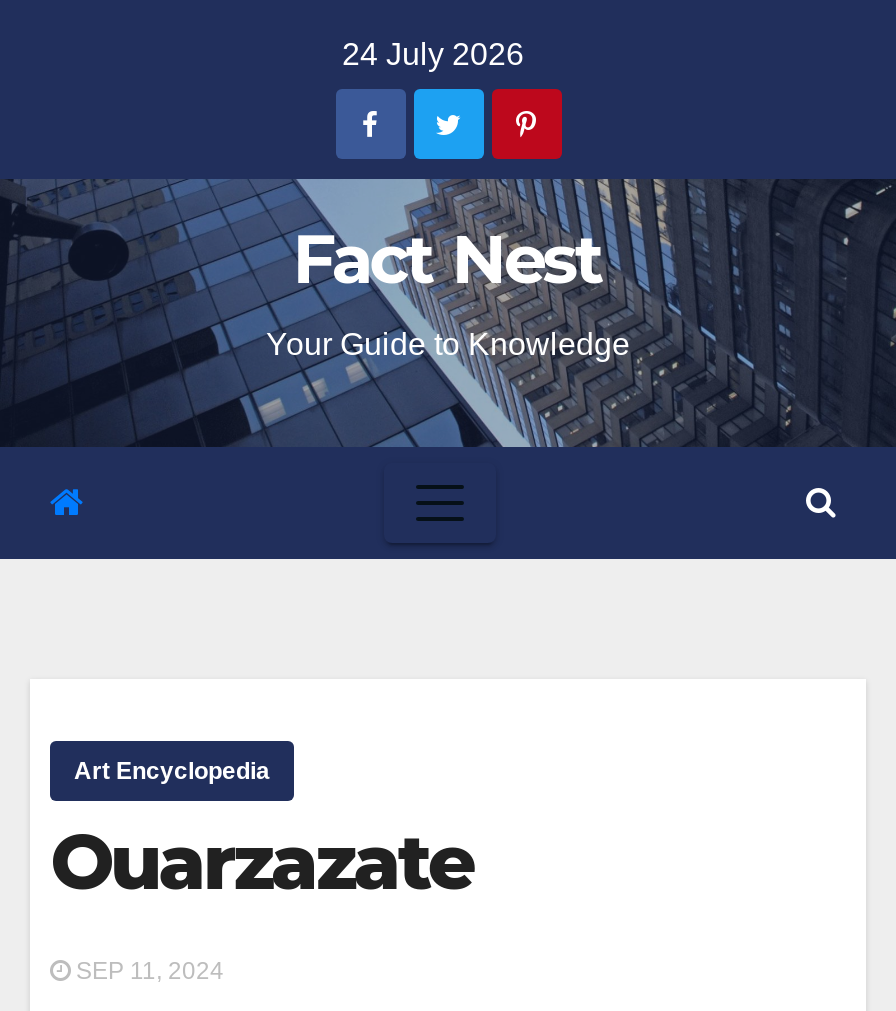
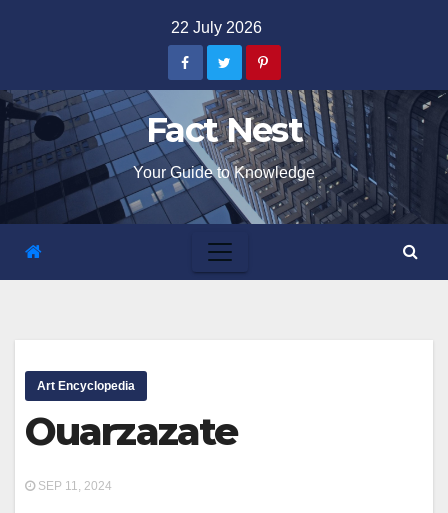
[342,37,524,71] 24 July 2026 -> [171,19,262,36] 22 July 2026

